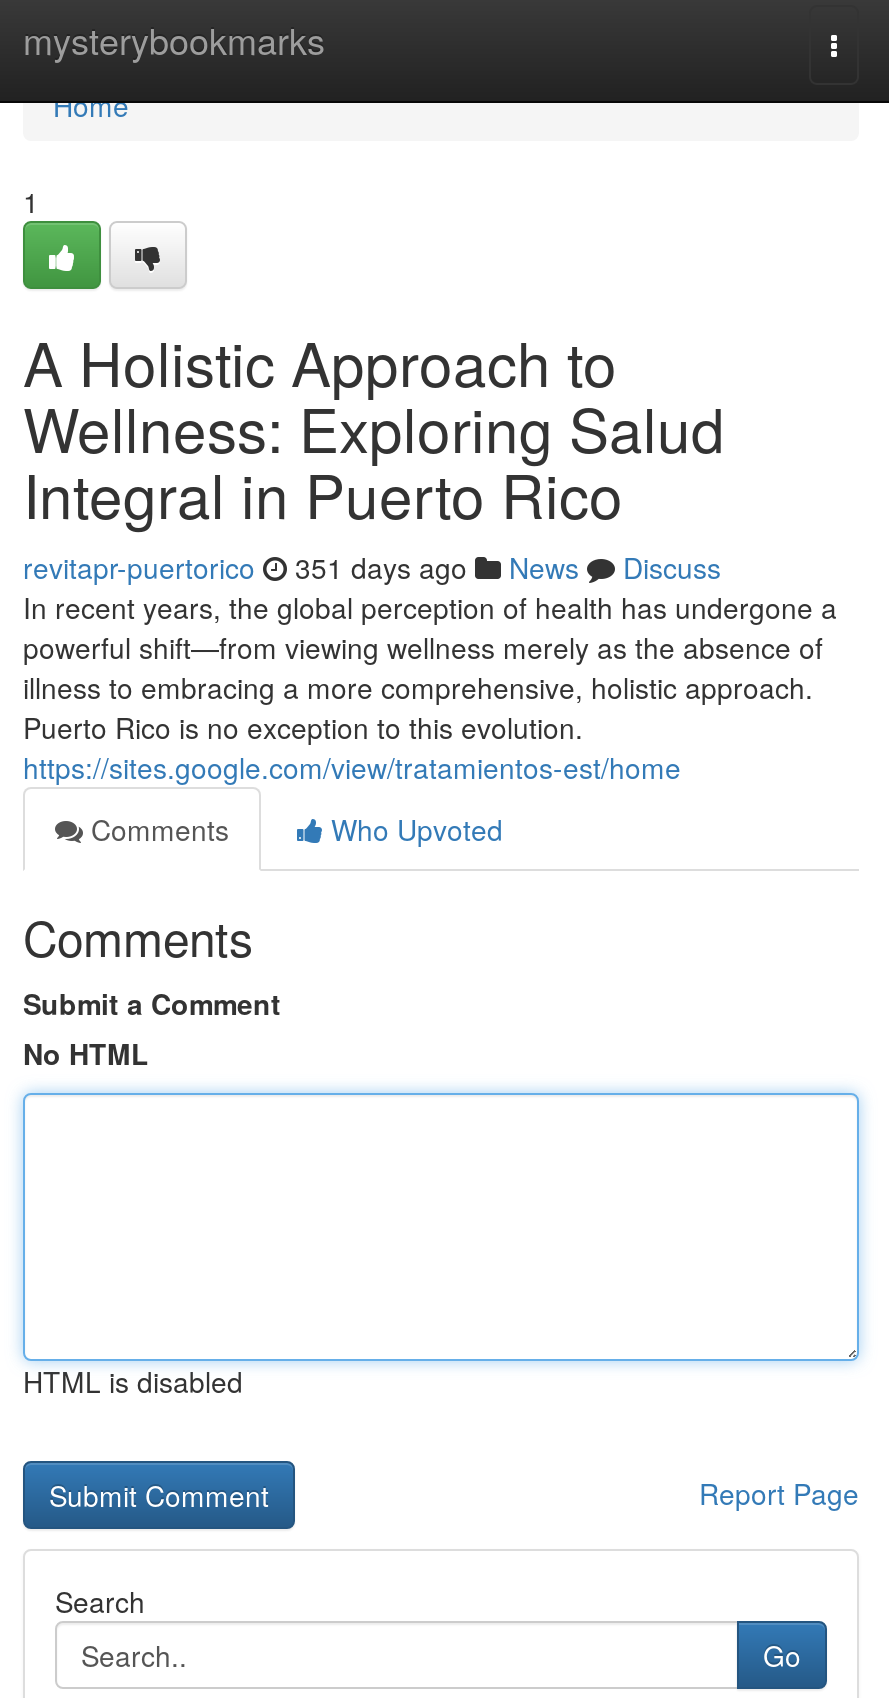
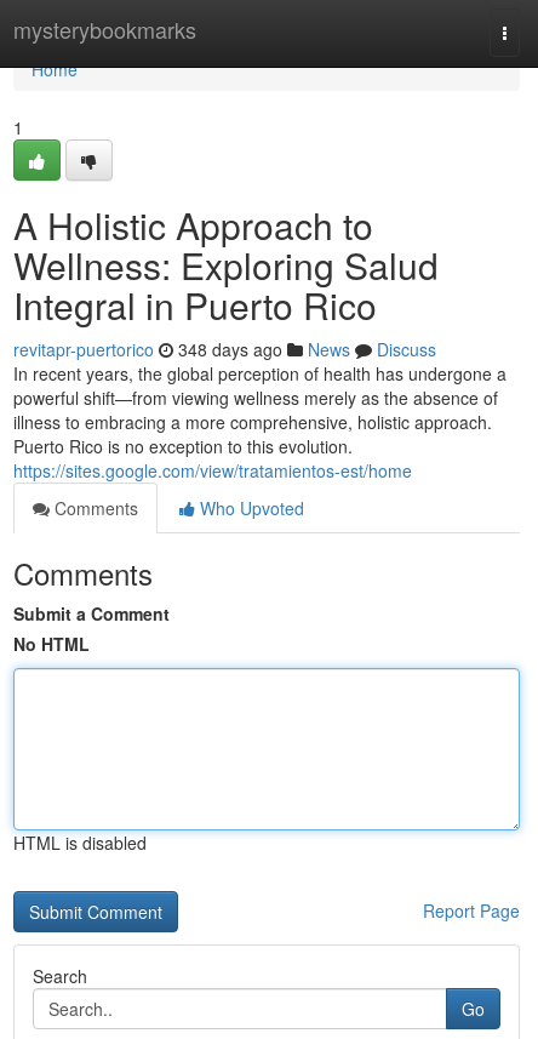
[23,547,721,587] revitapr-puertorico 351 days ago News Discuss -> [13,337,436,361] revitapr-puertorico 348 days ago News Discuss

